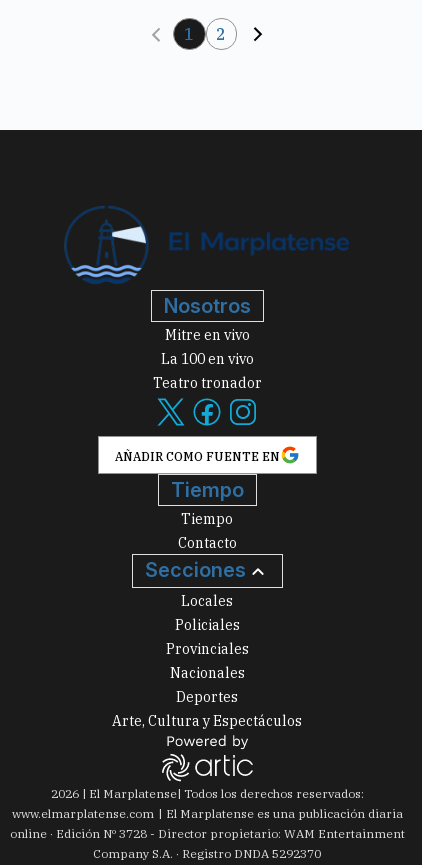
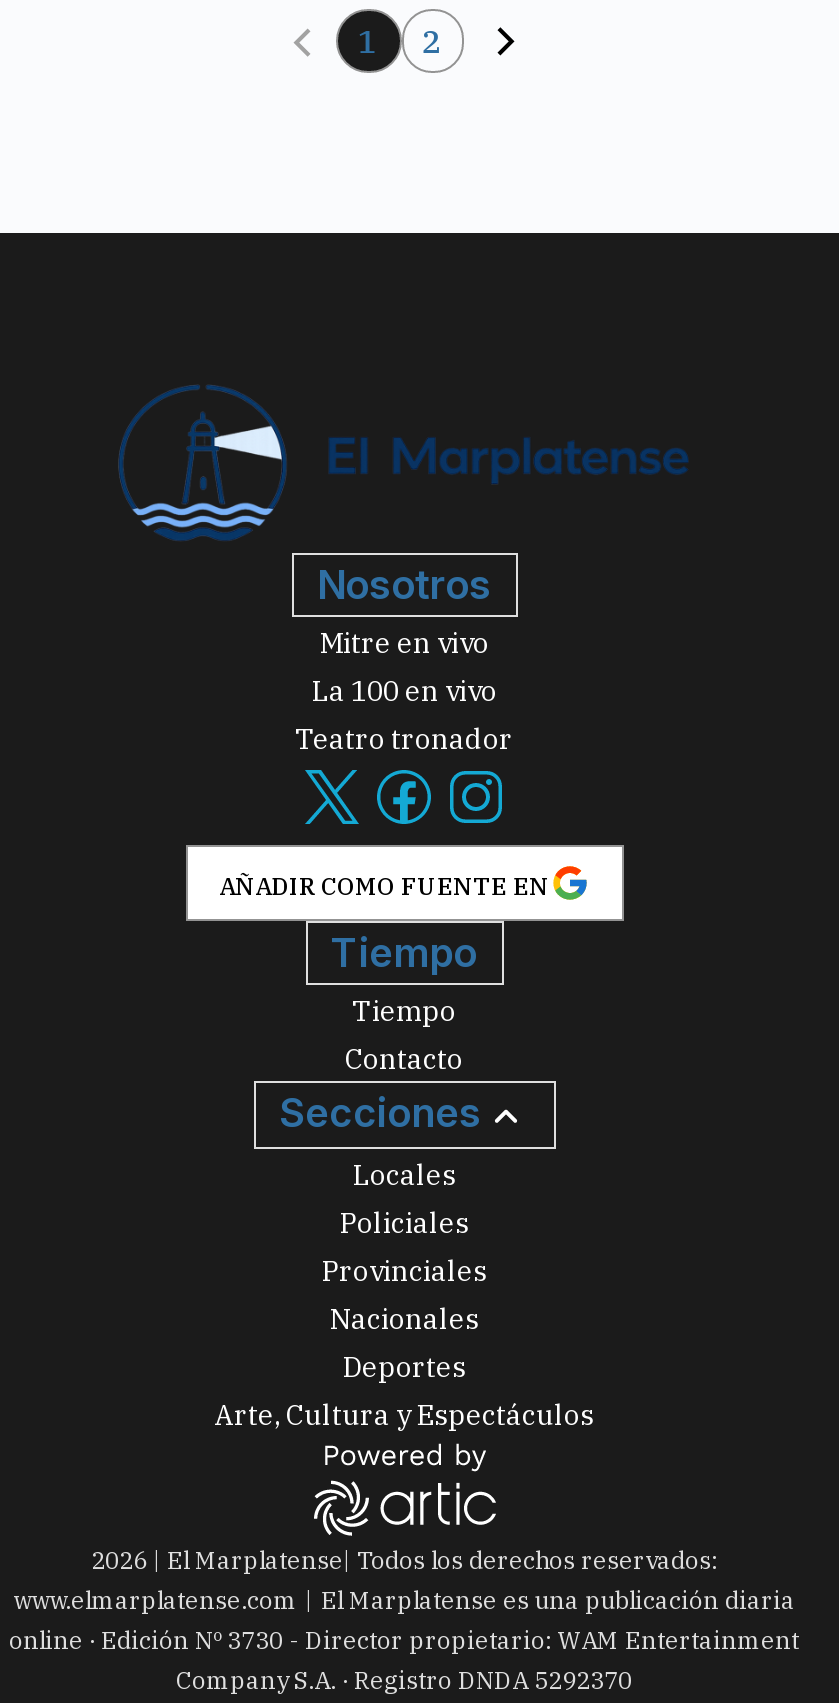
[9,826,404,841] online · Edición Nº 3728 - Director propietario: WAM Entertainment -> [9,1626,799,1656] online · Edición Nº 3730 - Director propietario: WAM Entertainment

